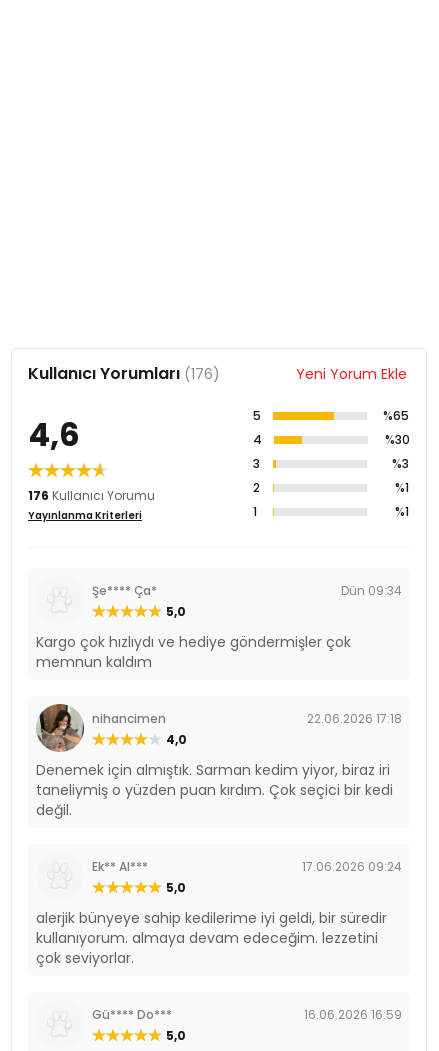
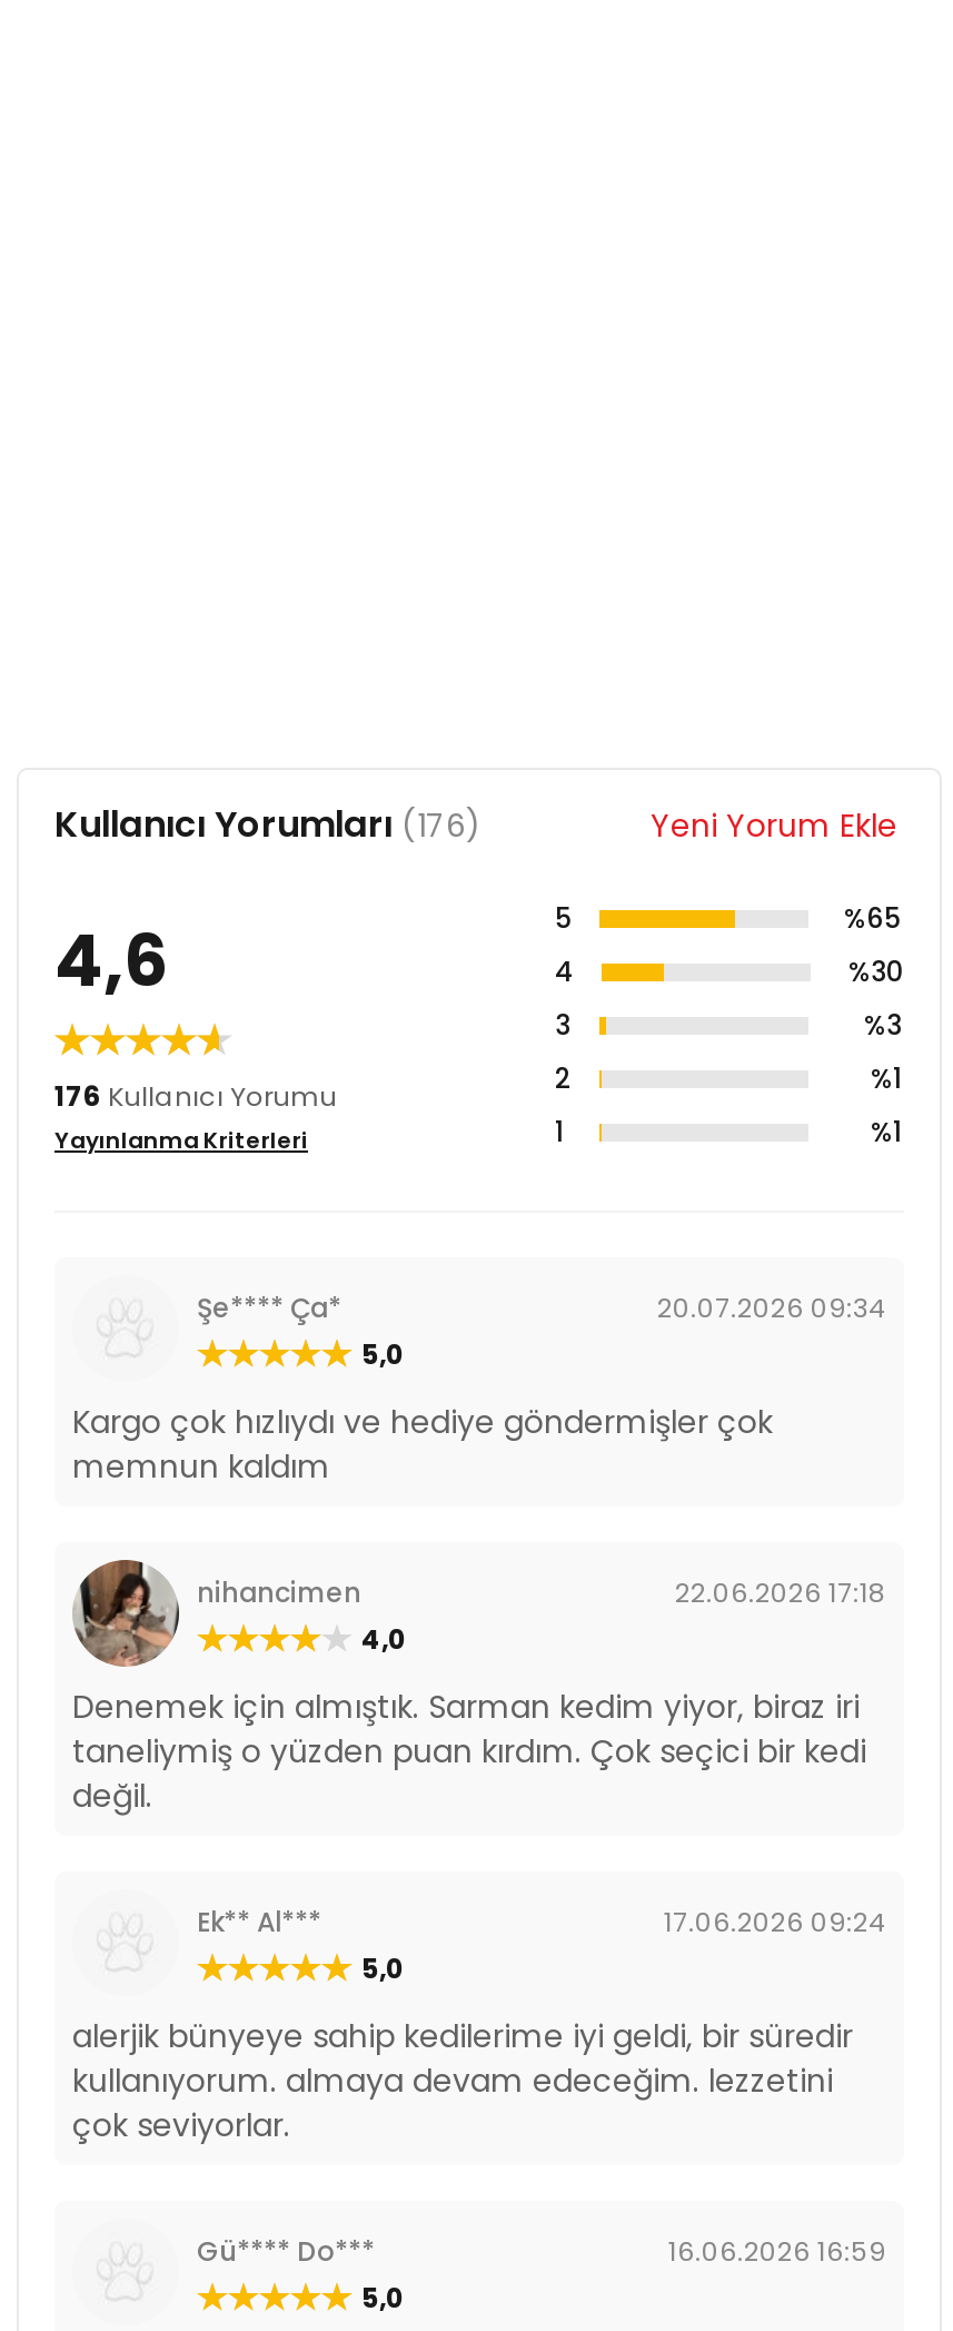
[341,582,402,599] Dün 09:34 -> [657,1288,886,1326] 20.07.2026 09:34

